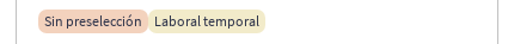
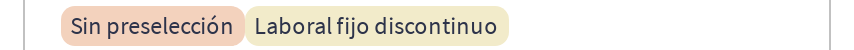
[154,12,259,30] Laboral temporal -> [254,9,498,39] Laboral fijo discontinuo

